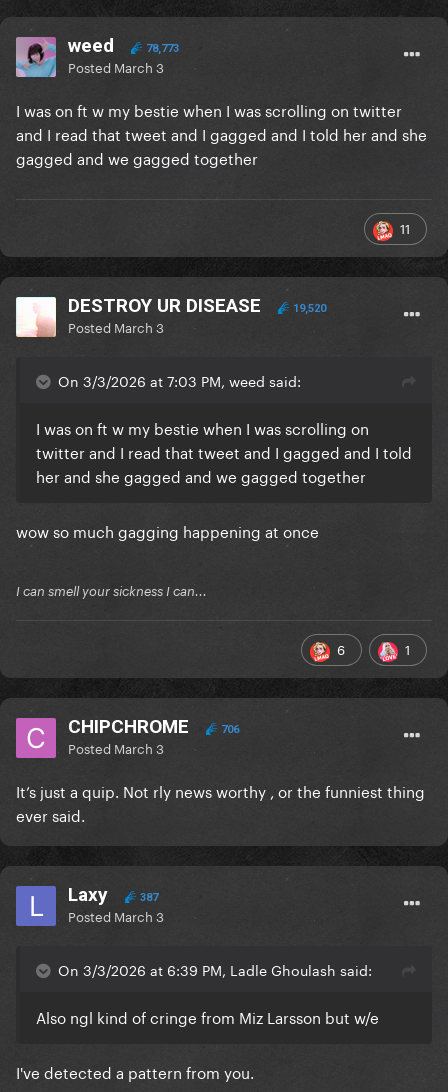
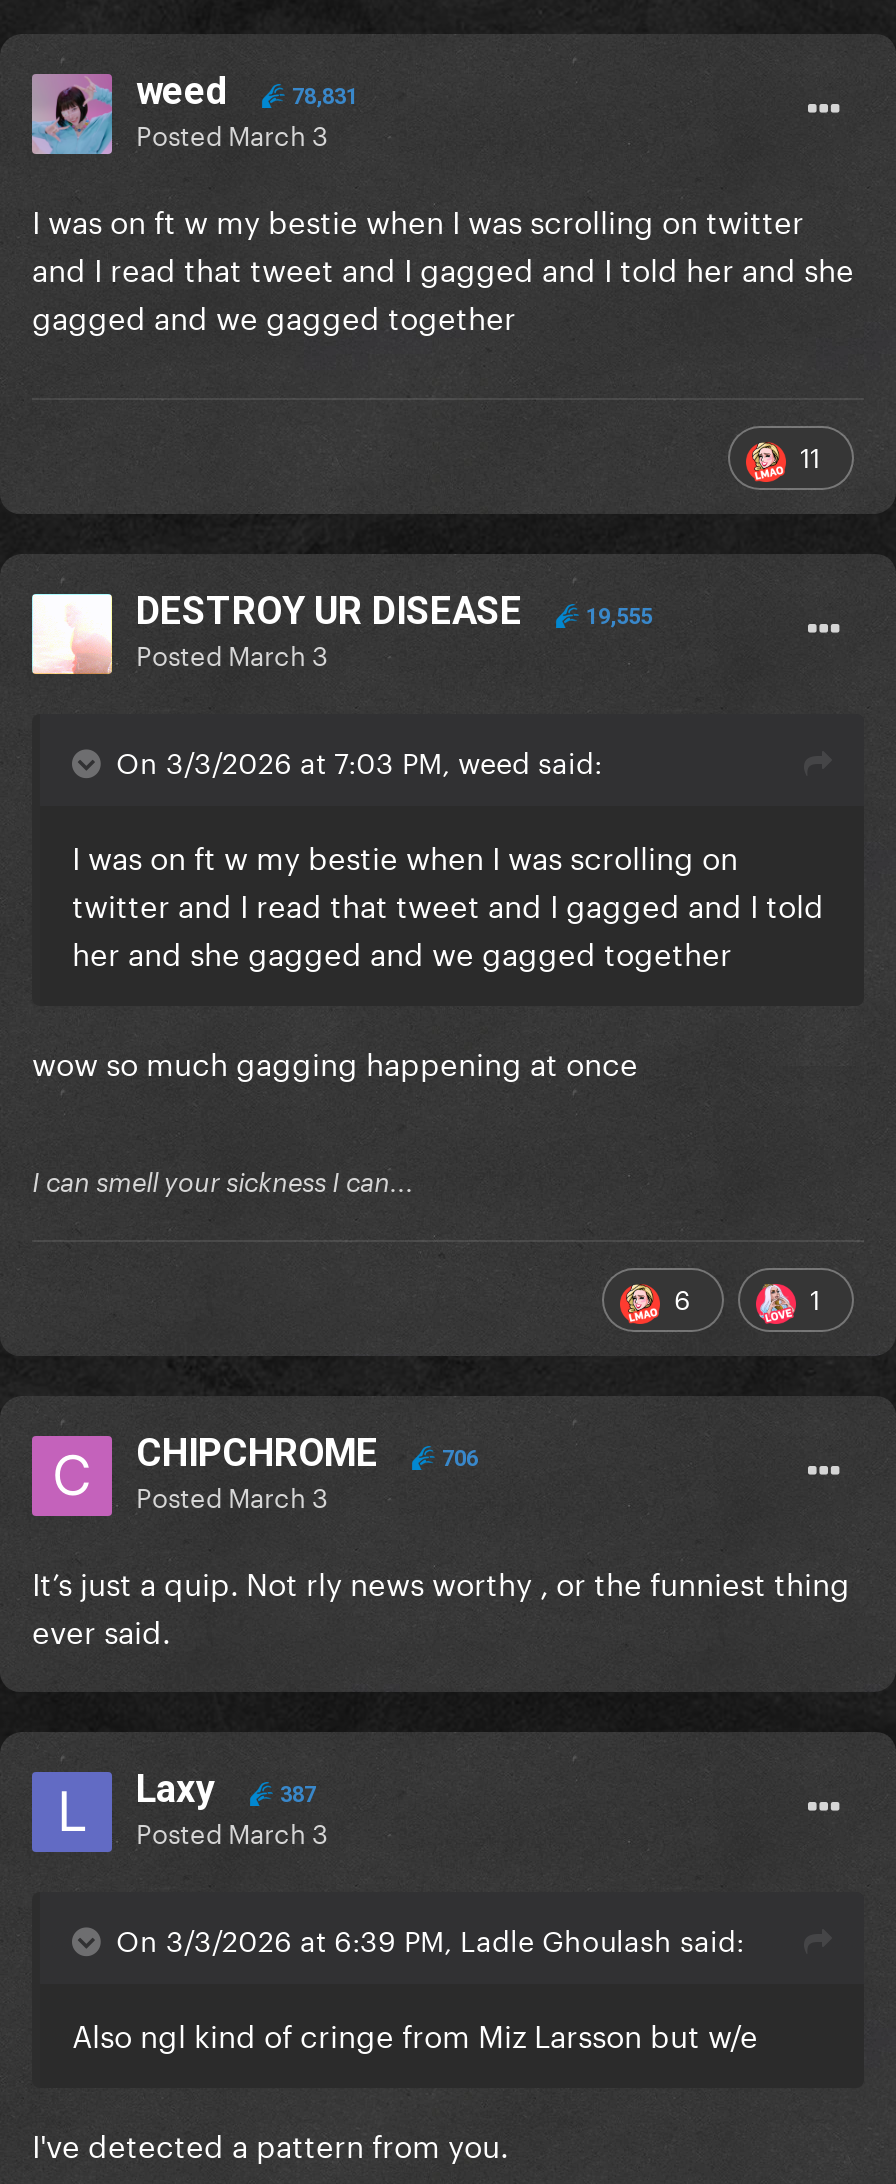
[143,42,179,55] 78,773 -> [286,85,358,111] 78,831
[290,302,326,315] 19,520 -> [580,605,652,631] 19,555

